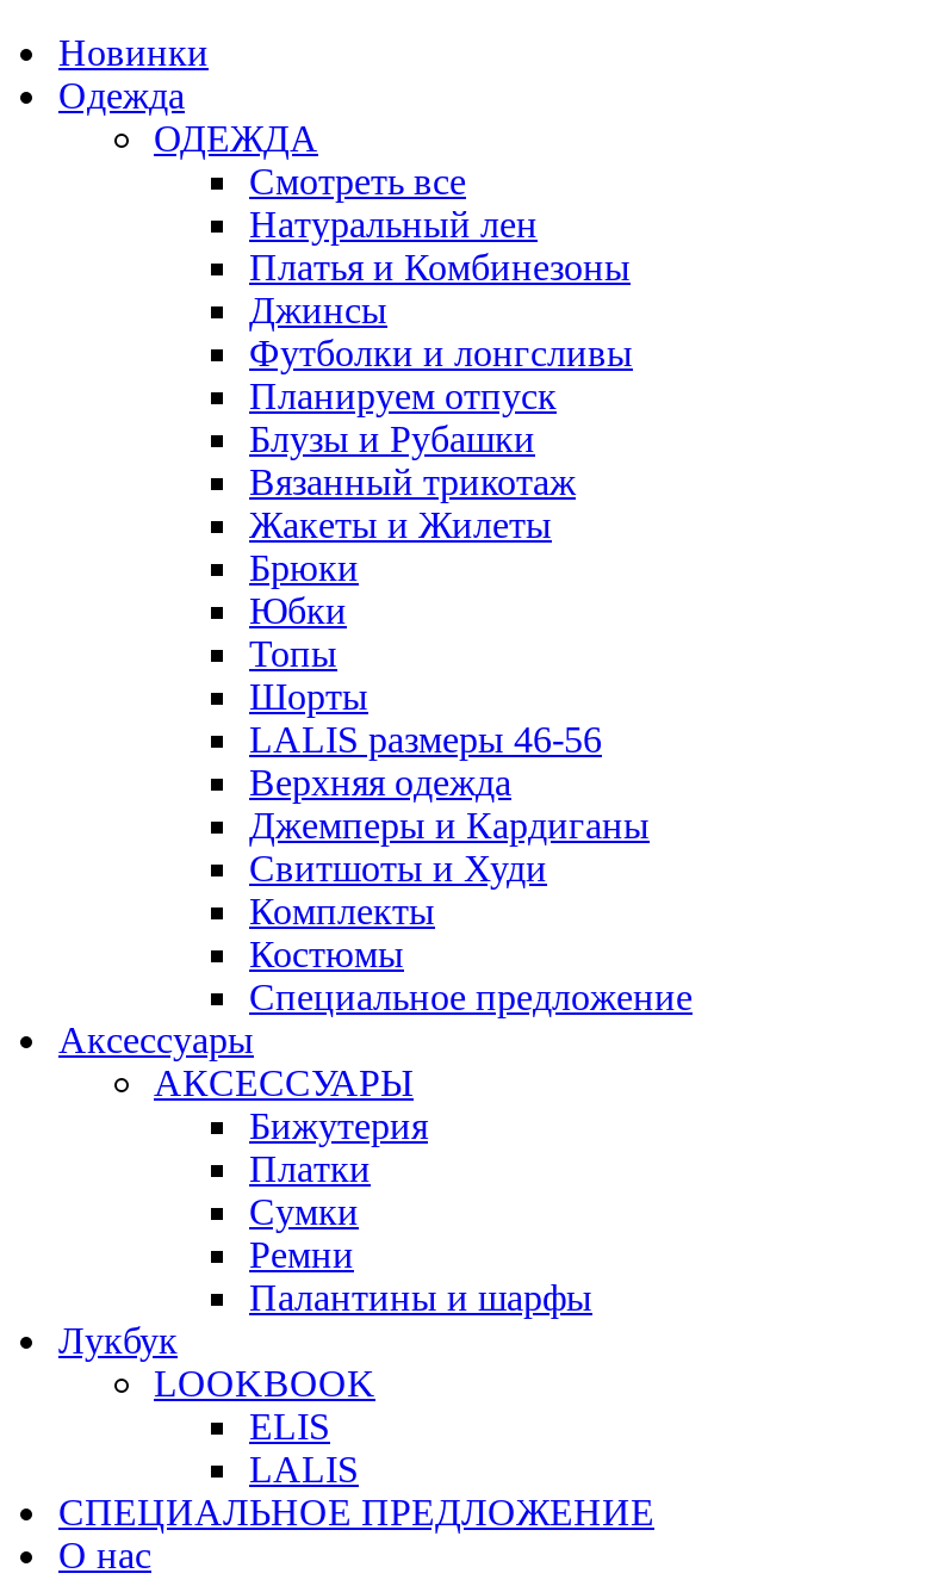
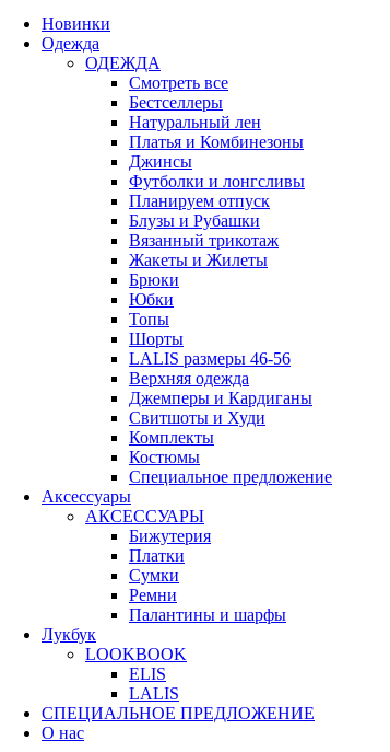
none -> [129,92,223,111] Бестселлеры

